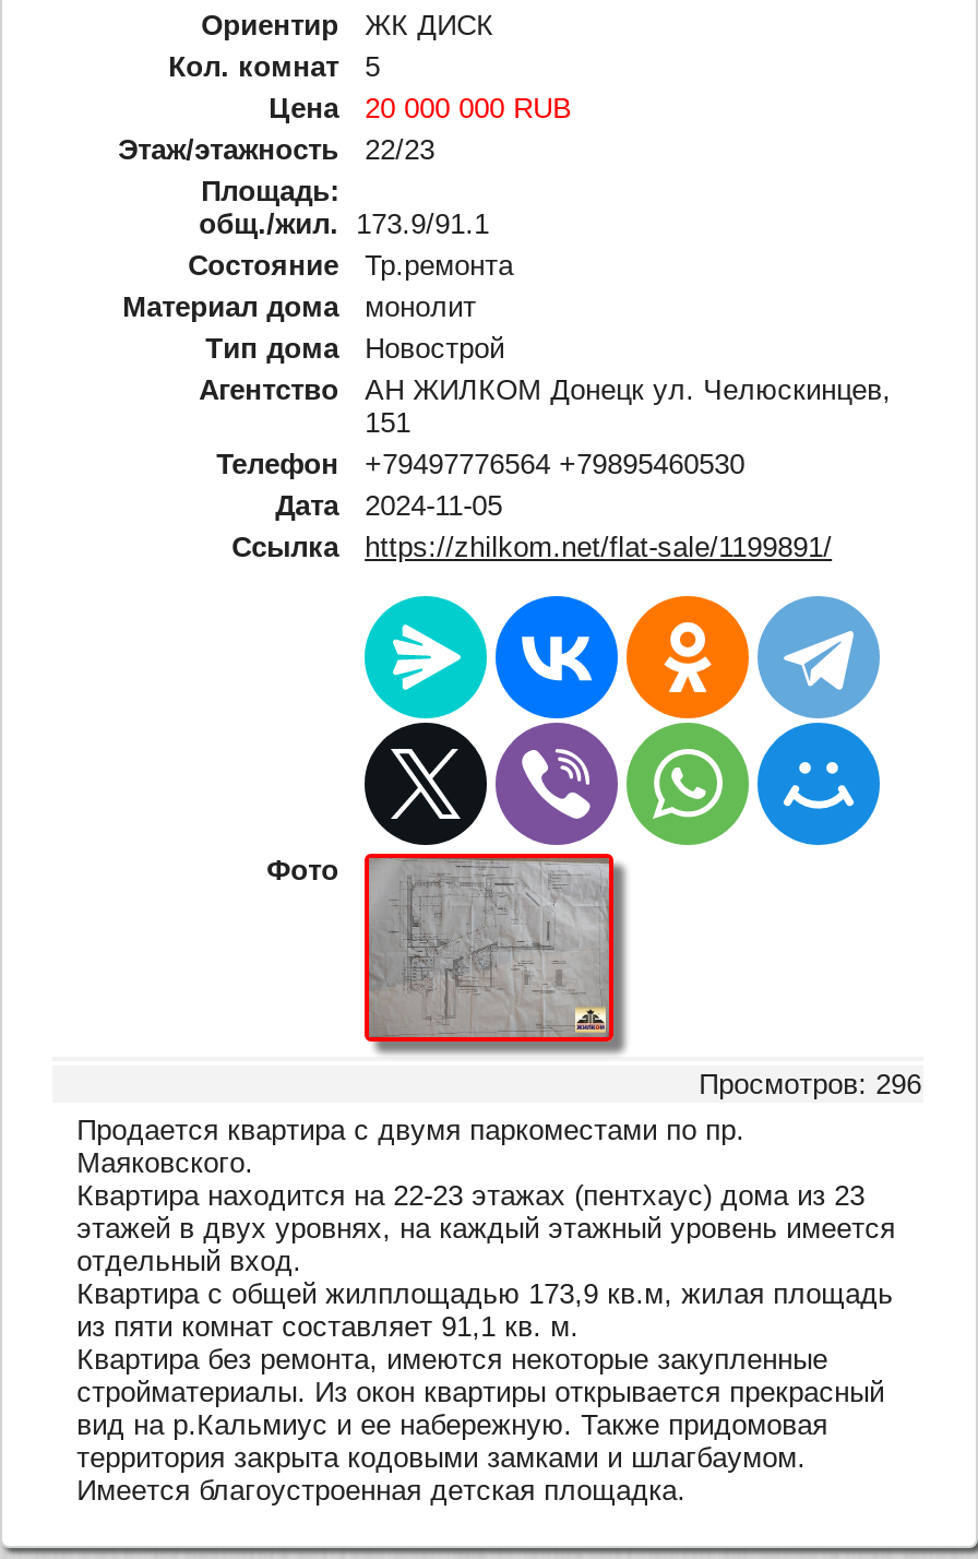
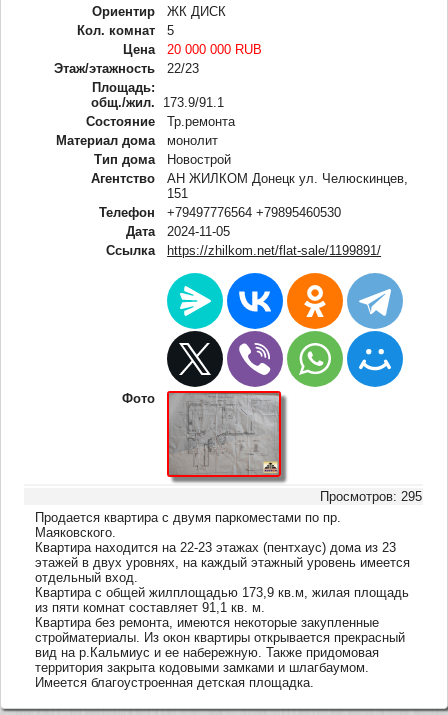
[699,1067,921,1100] Просмотров: 296 -> [320,489,422,504] Просмотров: 295

